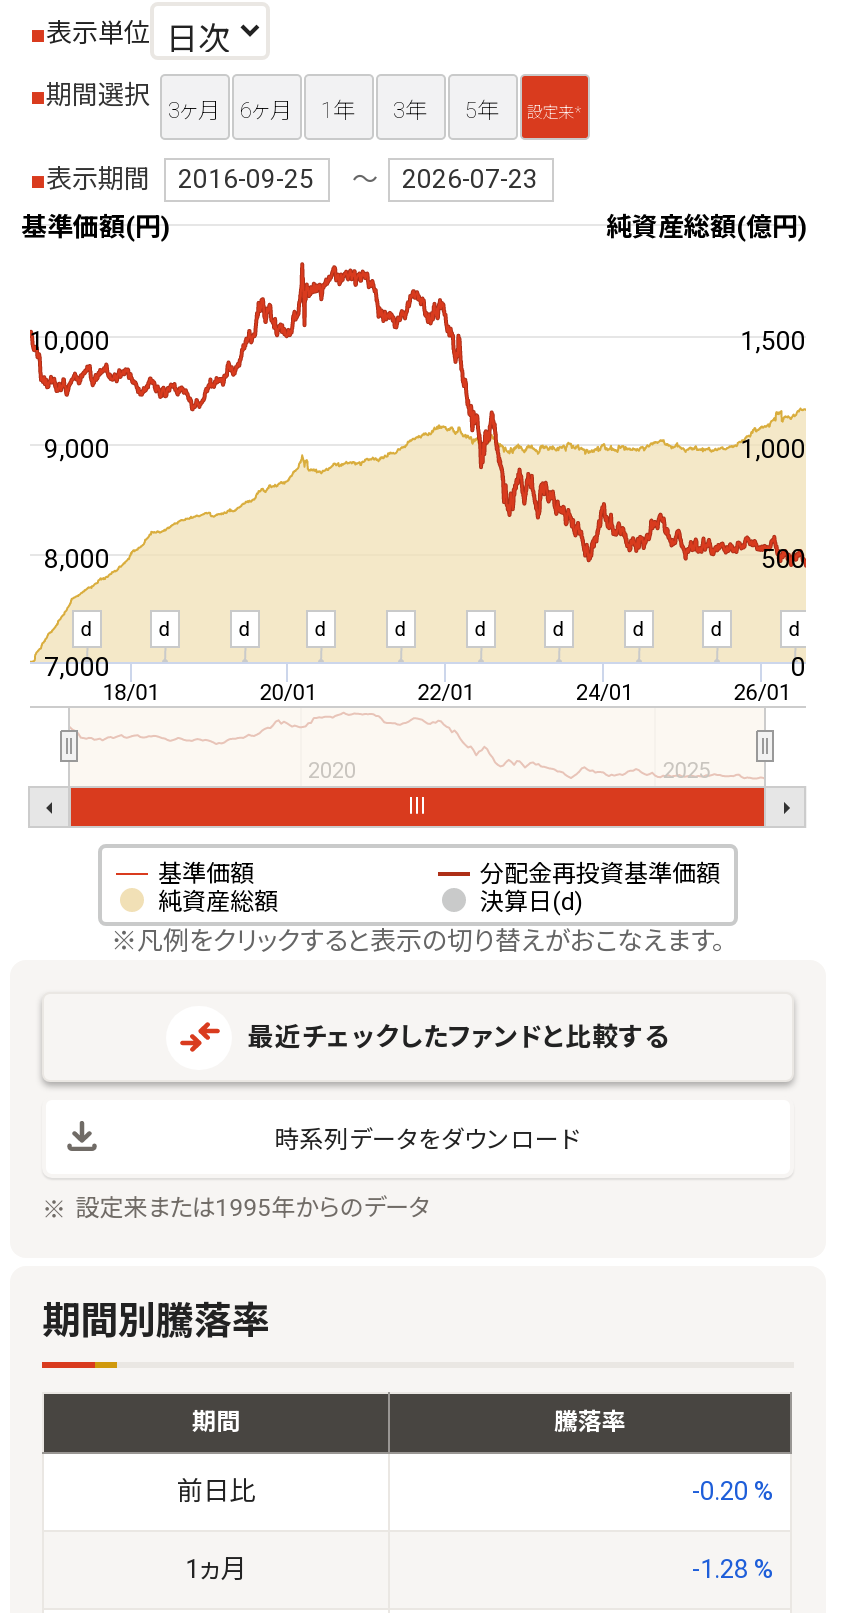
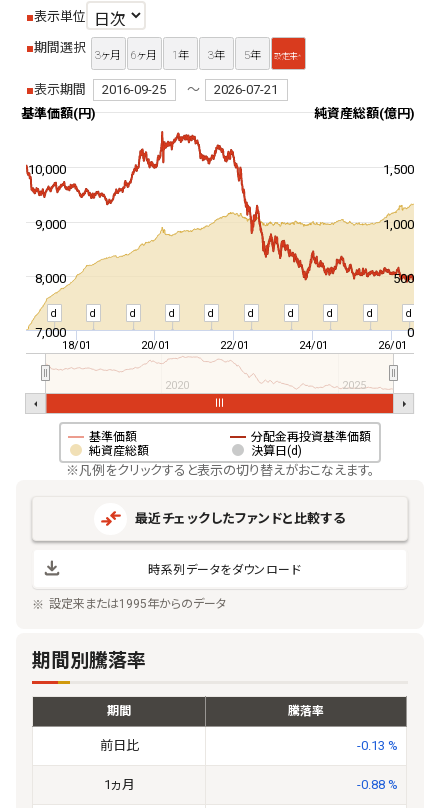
[402,164,538,194] 2026-07-23 -> [214,82,278,97] 2026-07-21
[692,1476,774,1506] -0.20 % -> [357,738,398,753] -0.13 %
[692,1554,774,1584] -1.28 % -> [357,777,398,792] -0.88 %

